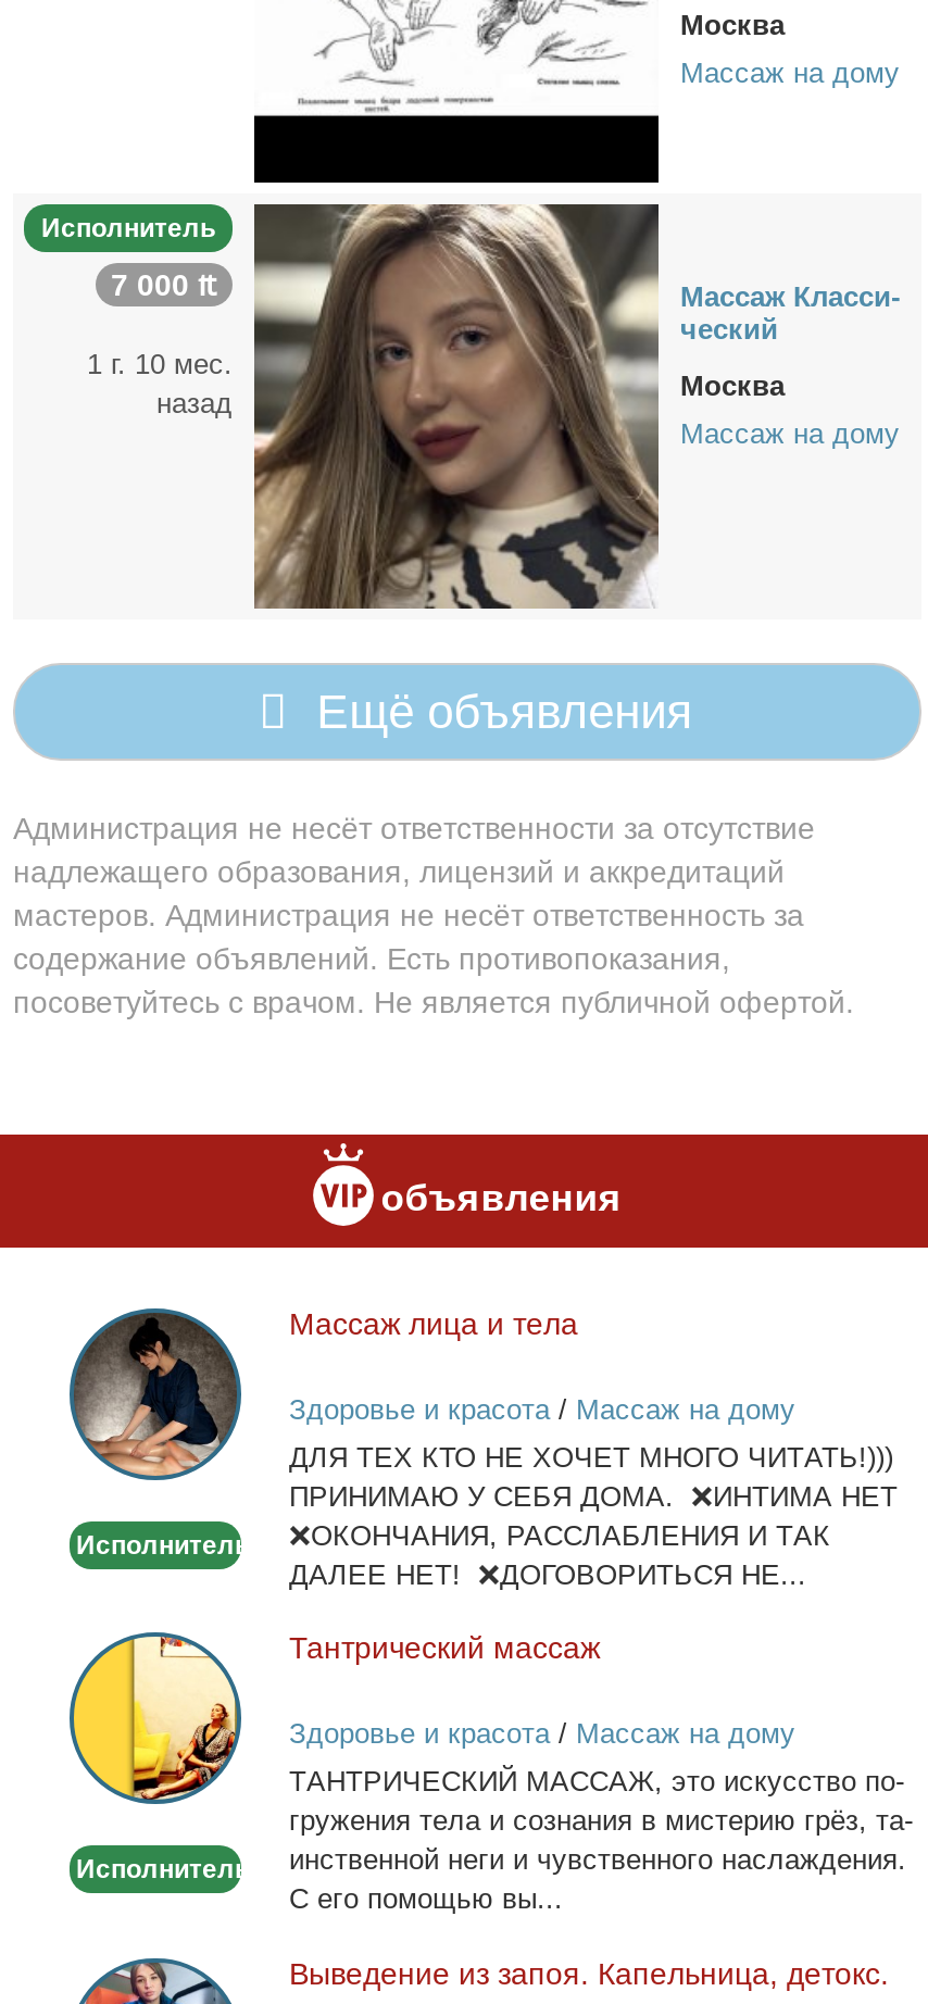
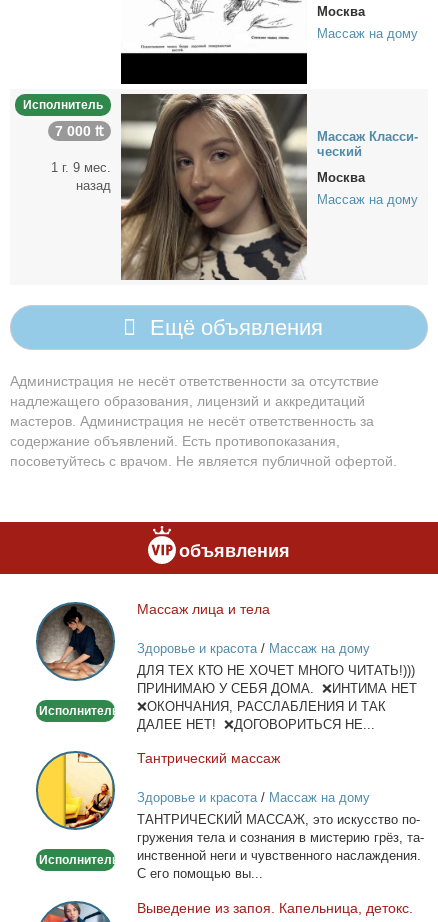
[87,348,233,380] 1 г. 10 мес. -> [51,160,111,175] 1 г. 9 мес.

